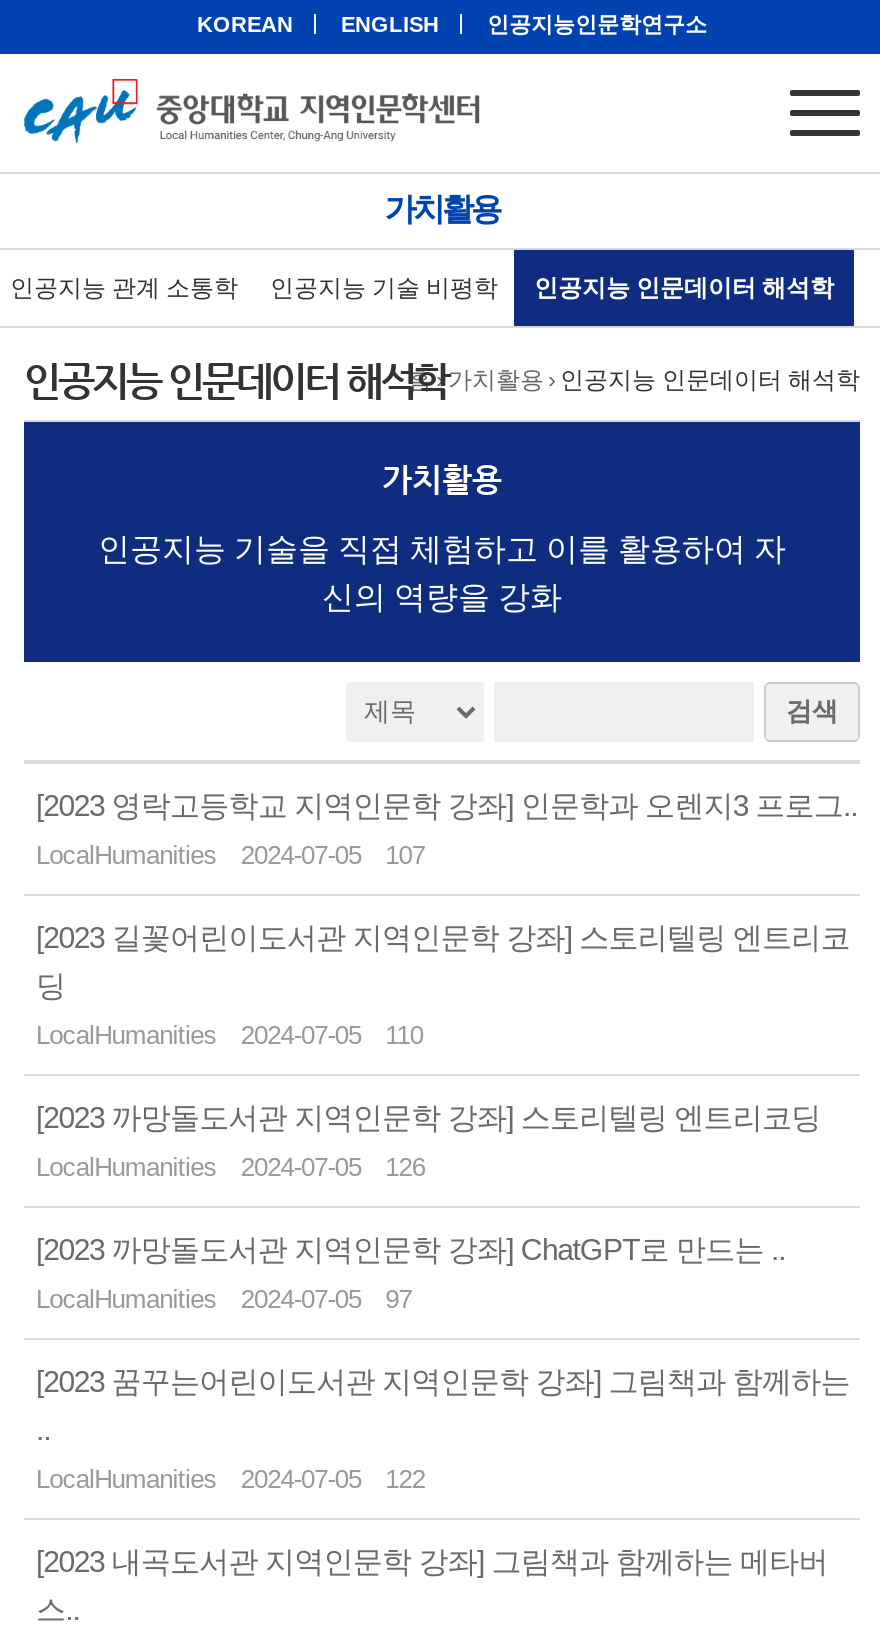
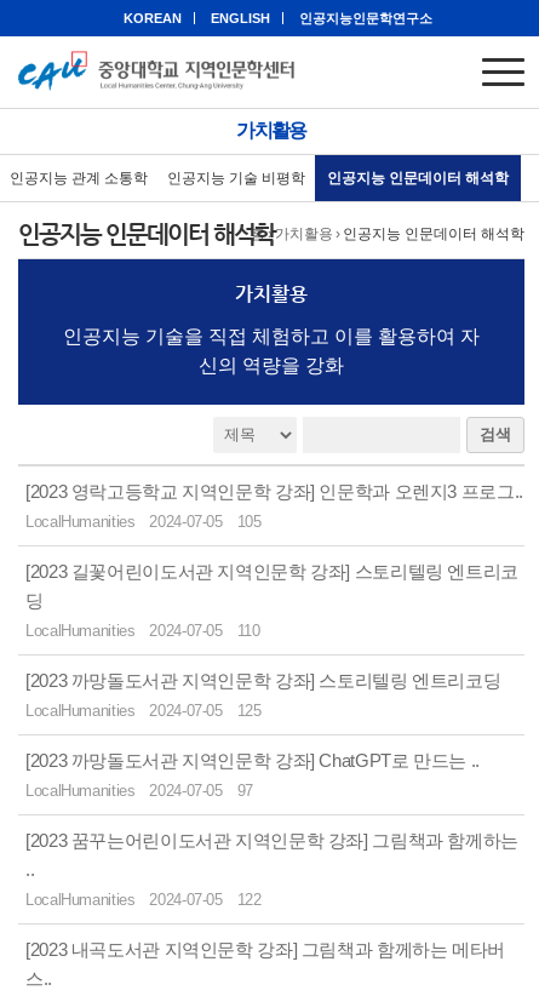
[36,840,425,870] LocalHumanities 2024-07-05 107 -> [25,513,261,531] LocalHumanities 2024-07-05 105
[36,1152,425,1182] LocalHumanities 2024-07-05 126 -> [25,702,261,720] LocalHumanities 2024-07-05 125

